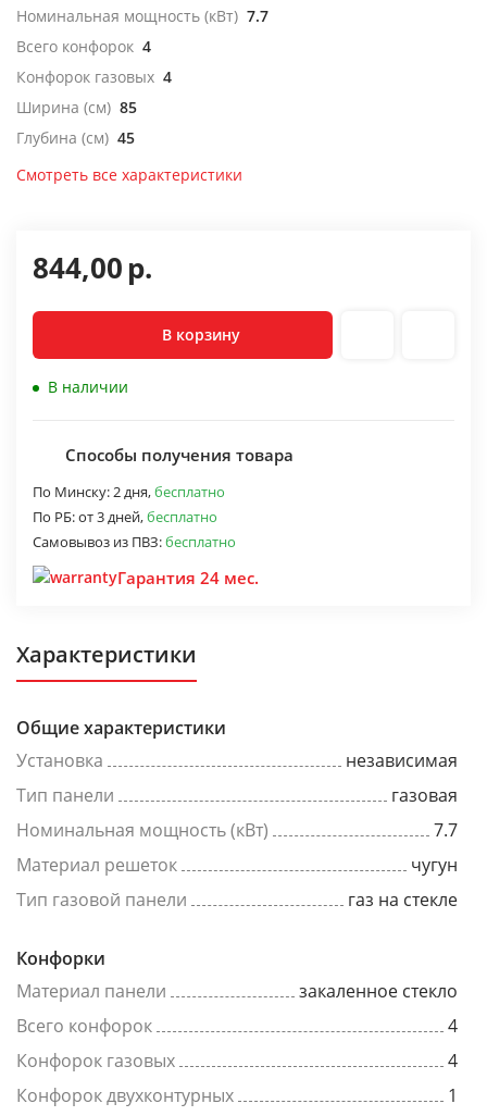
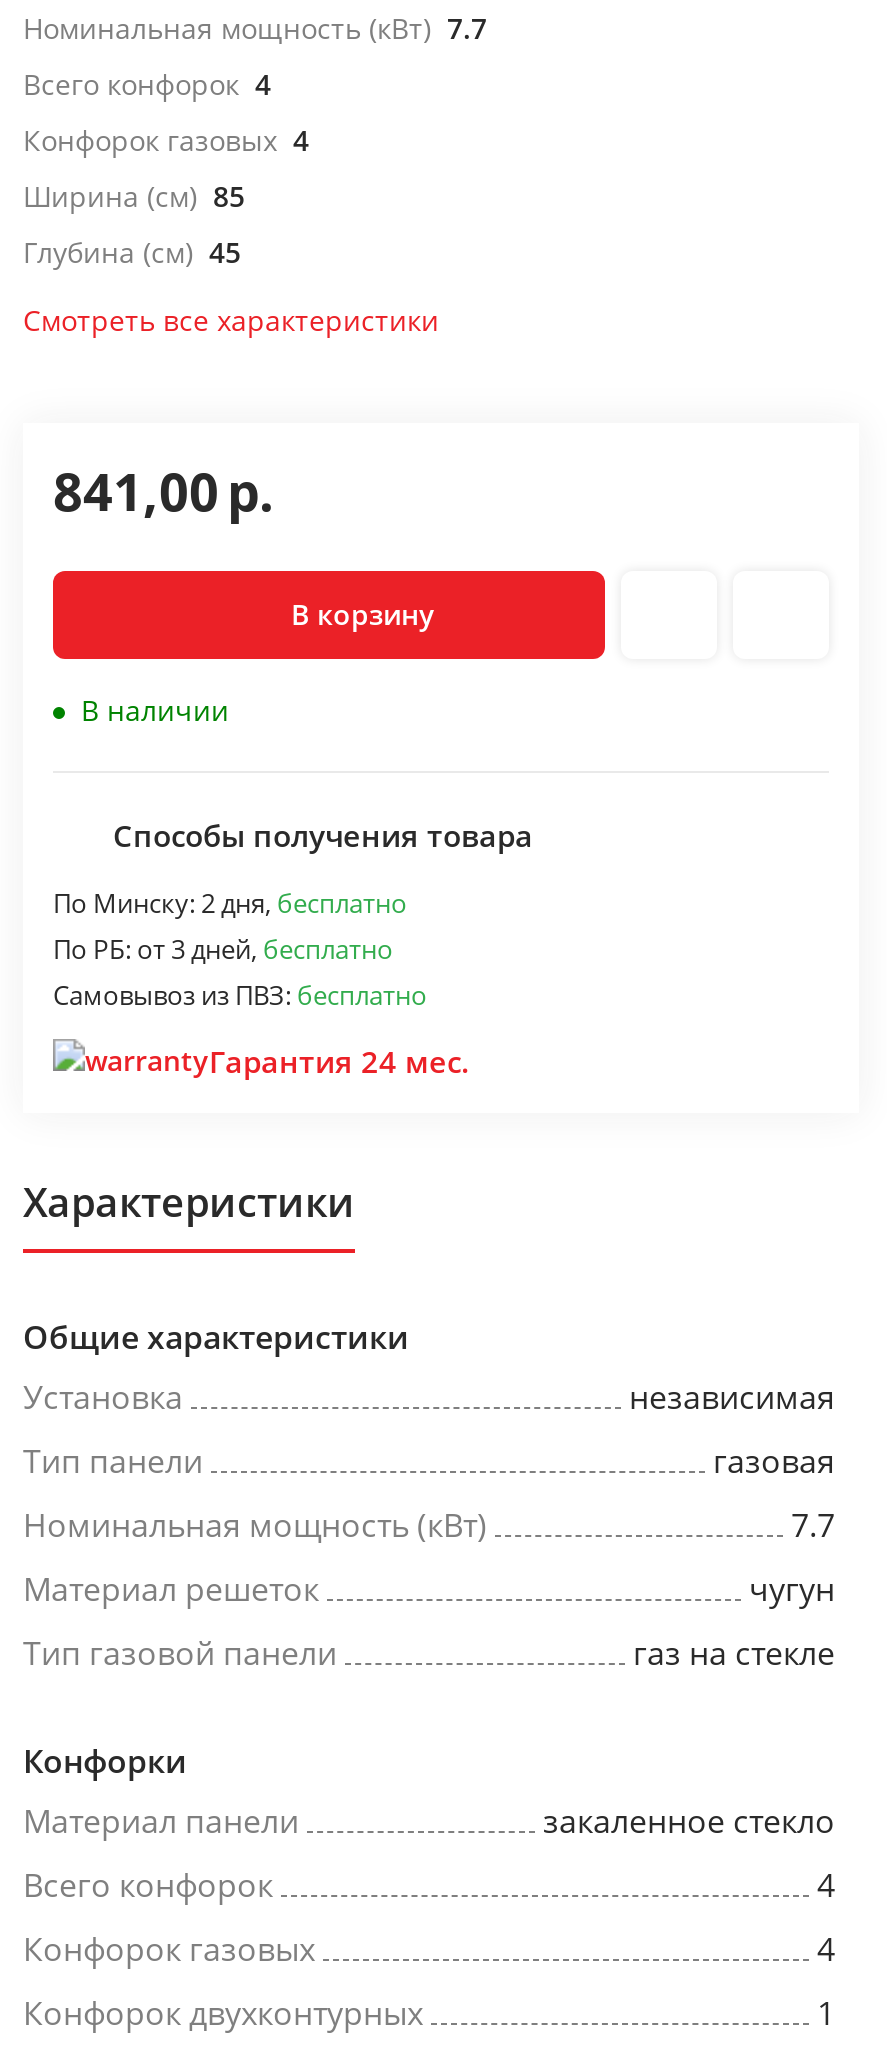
[33,248,152,287] 844,00 р. -> [53,455,273,527] 841,00 р.

